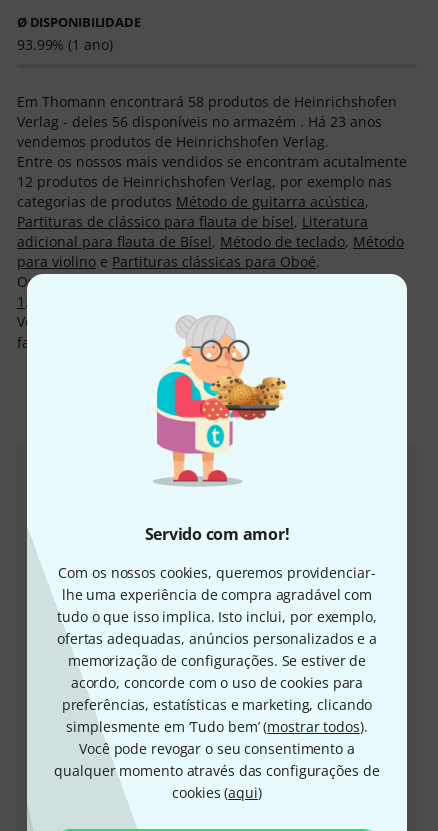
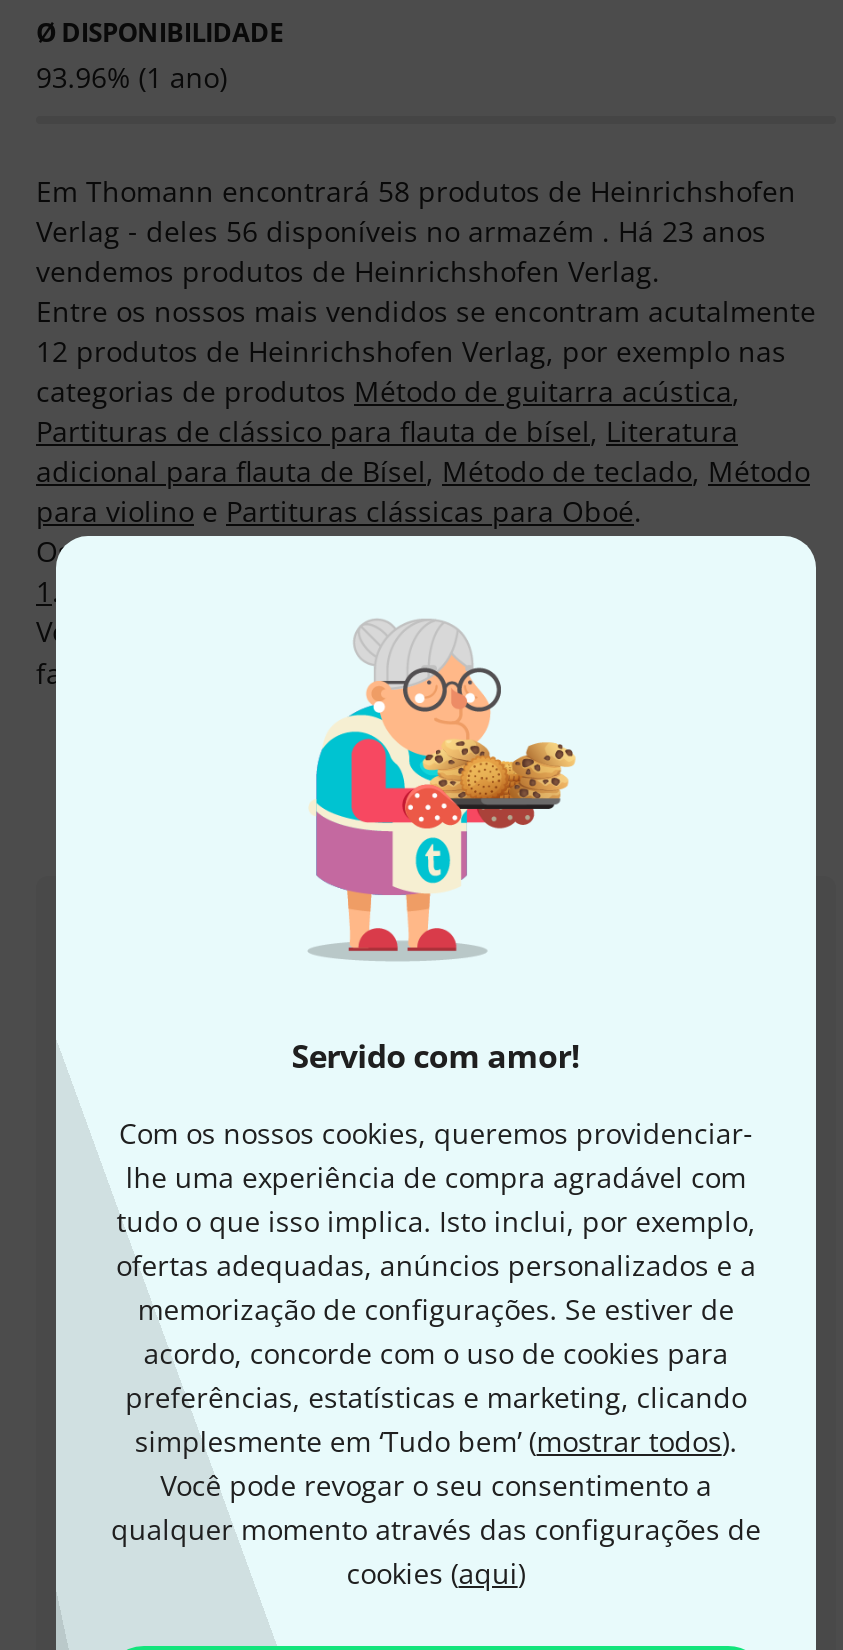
[17,35,112,54] 93.99% (1 ano) -> [36,58,227,96] 93.96% (1 ano)

